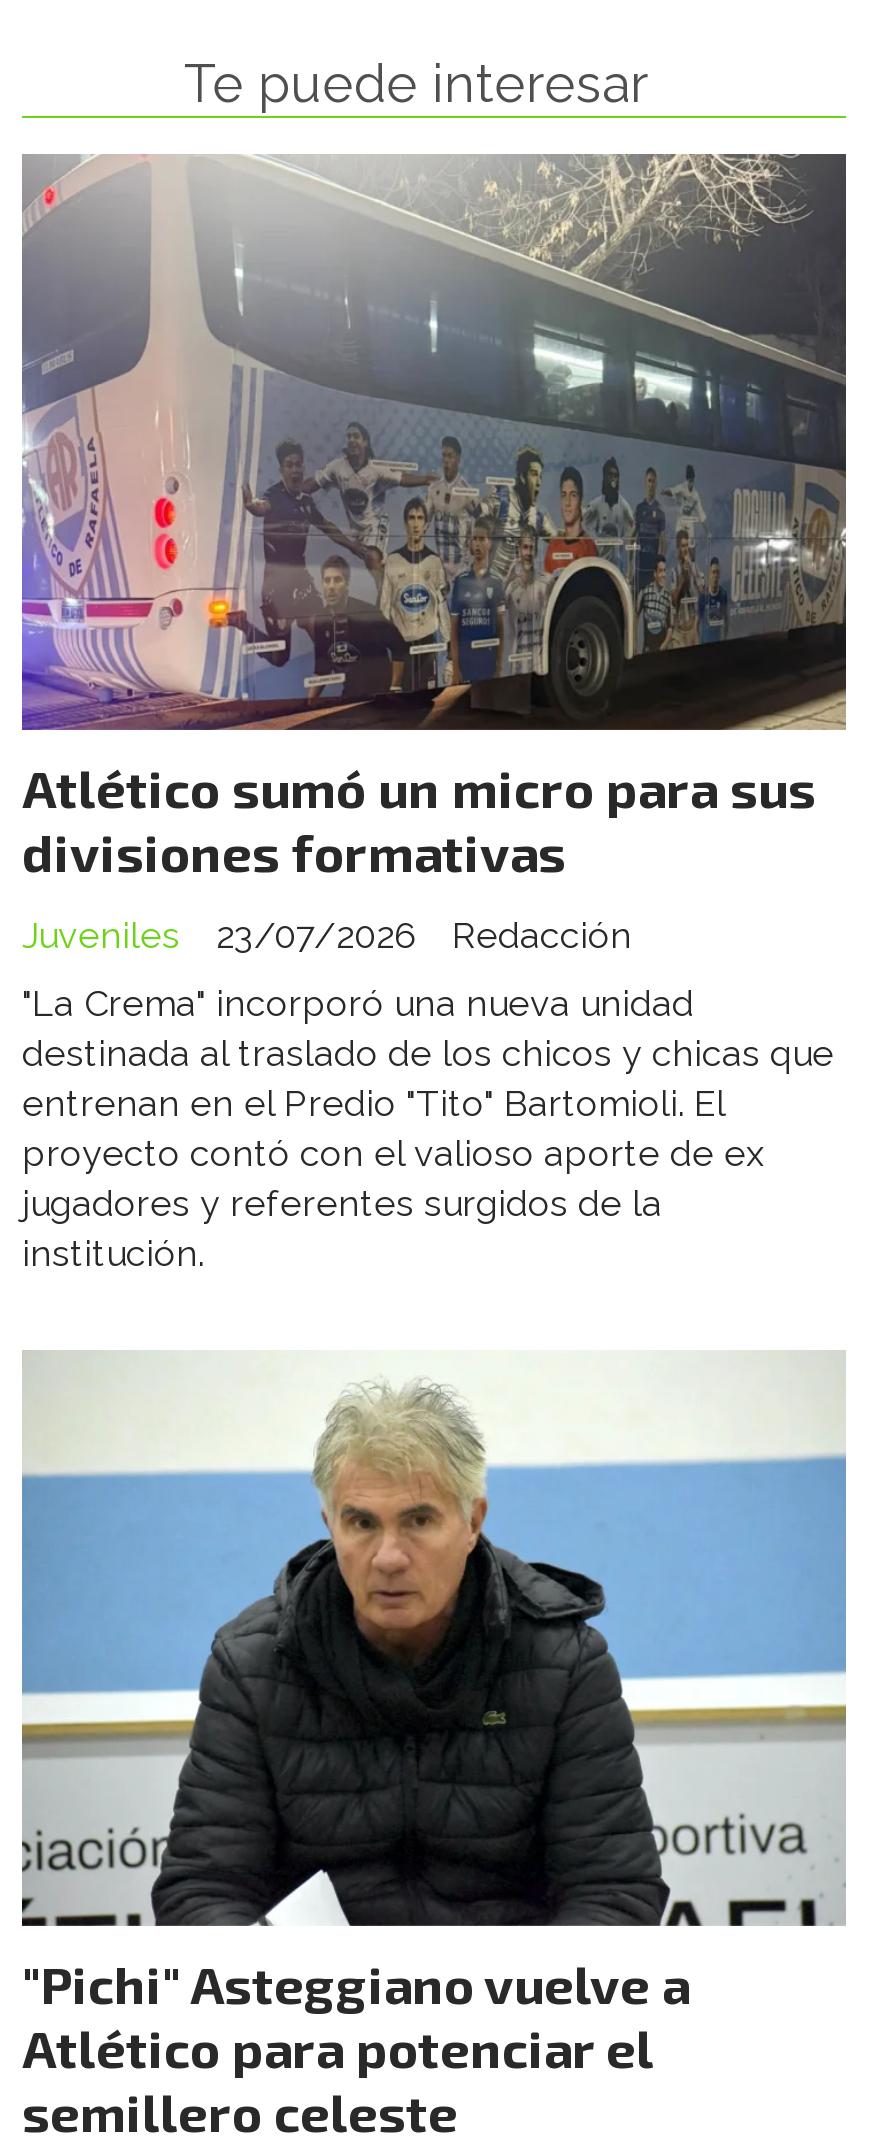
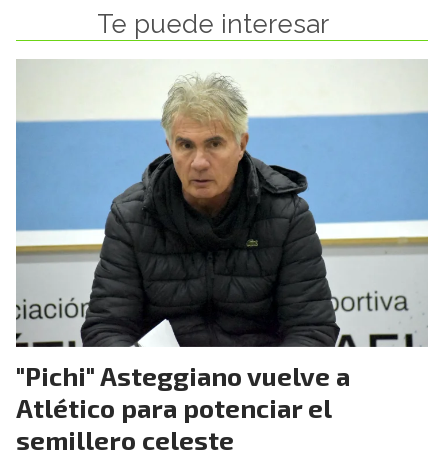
[20,153,848,1274] [image] | Atlético sumó un micro para sus | divisiones formativas | Redacción | Juveniles | 23/07/2026 | "La Crema" incorporó una nueva unidad | destinada al traslado de los chicos y chicas que | entrenan en el Predio "Tito" Bartomioli. El | proyecto contó con el valioso aporte de ex | jugadores y referentes surgidos de la | institución. -> none

